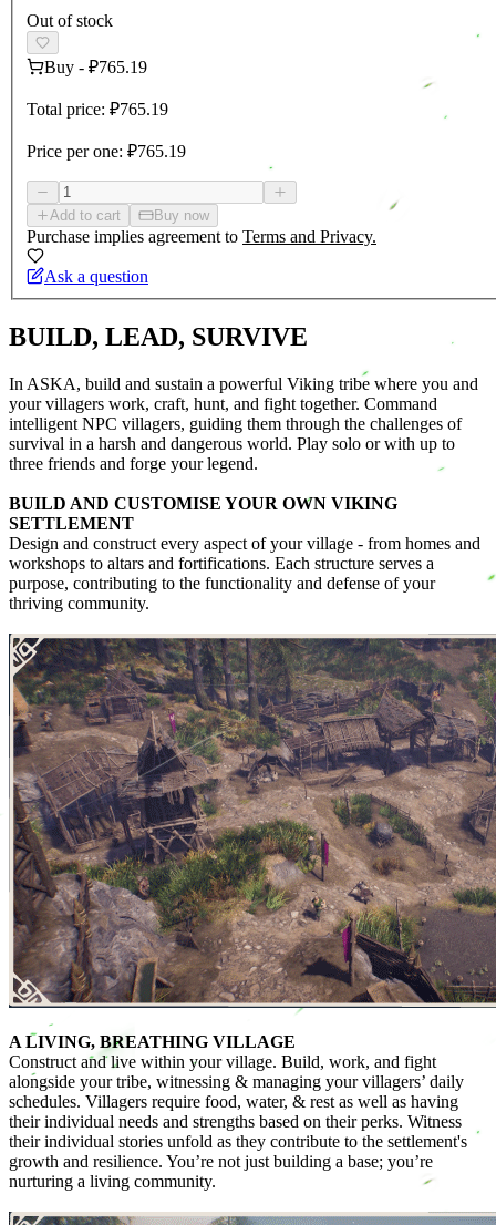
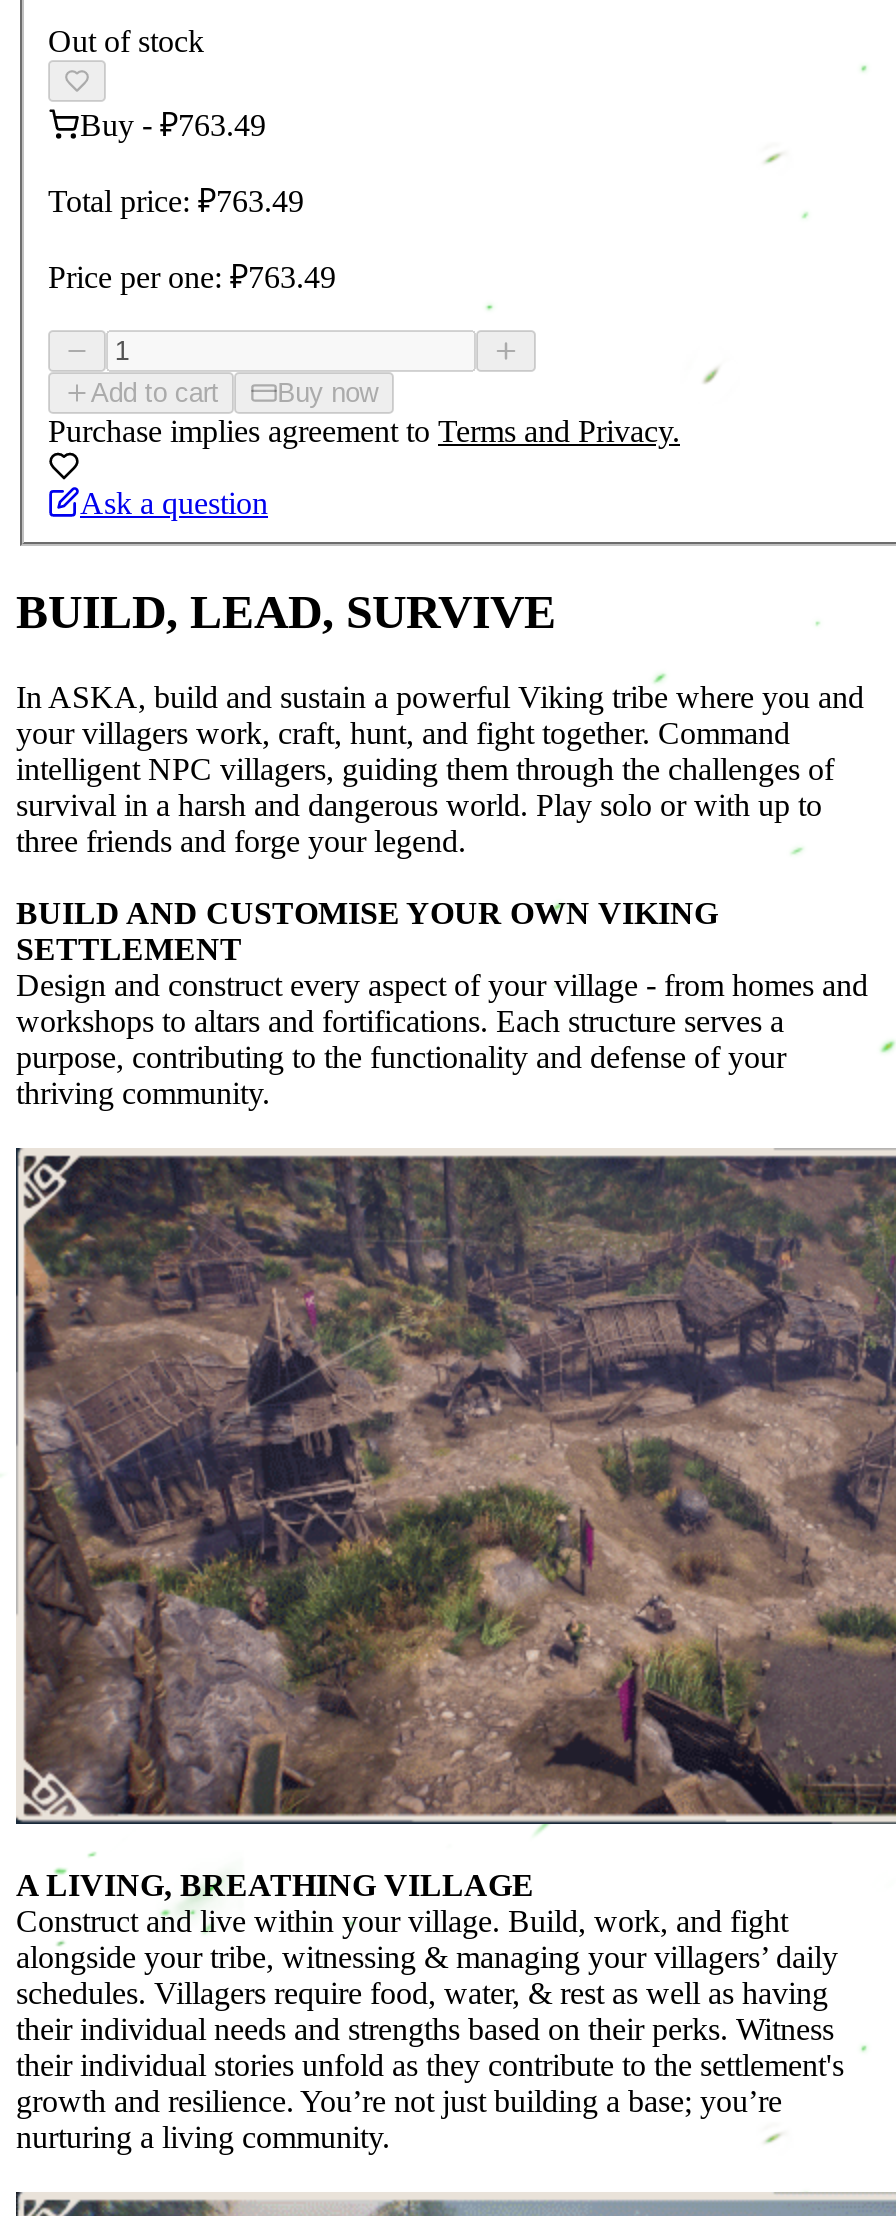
[44,58,147,77] Buy - ₽765.19 -> [80,109,266,143] Buy - ₽763.49
[27,100,168,119] Total price: ₽765.19 -> [48,185,304,219] Total price: ₽763.49
[27,142,186,161] Price per one: ₽765.19 -> [48,261,336,295] Price per one: ₽763.49

